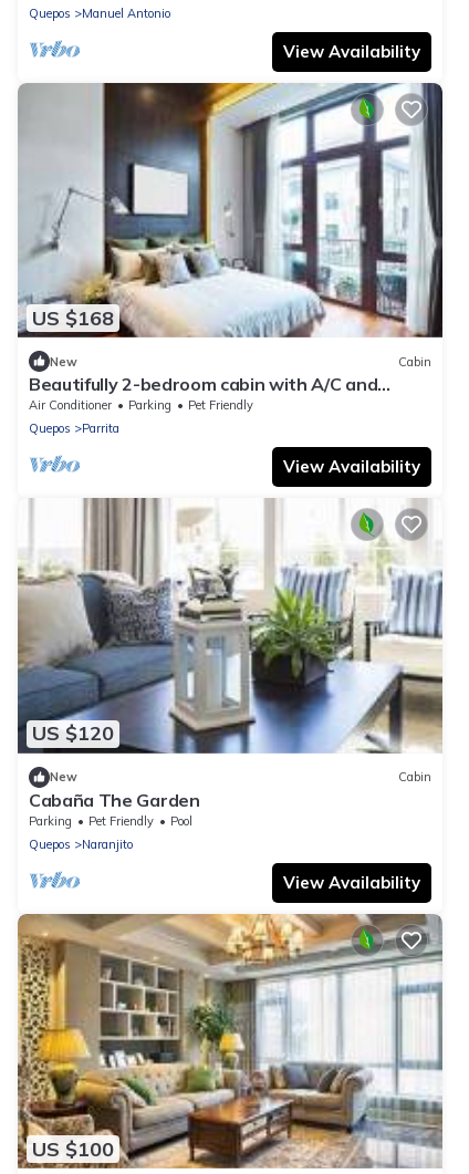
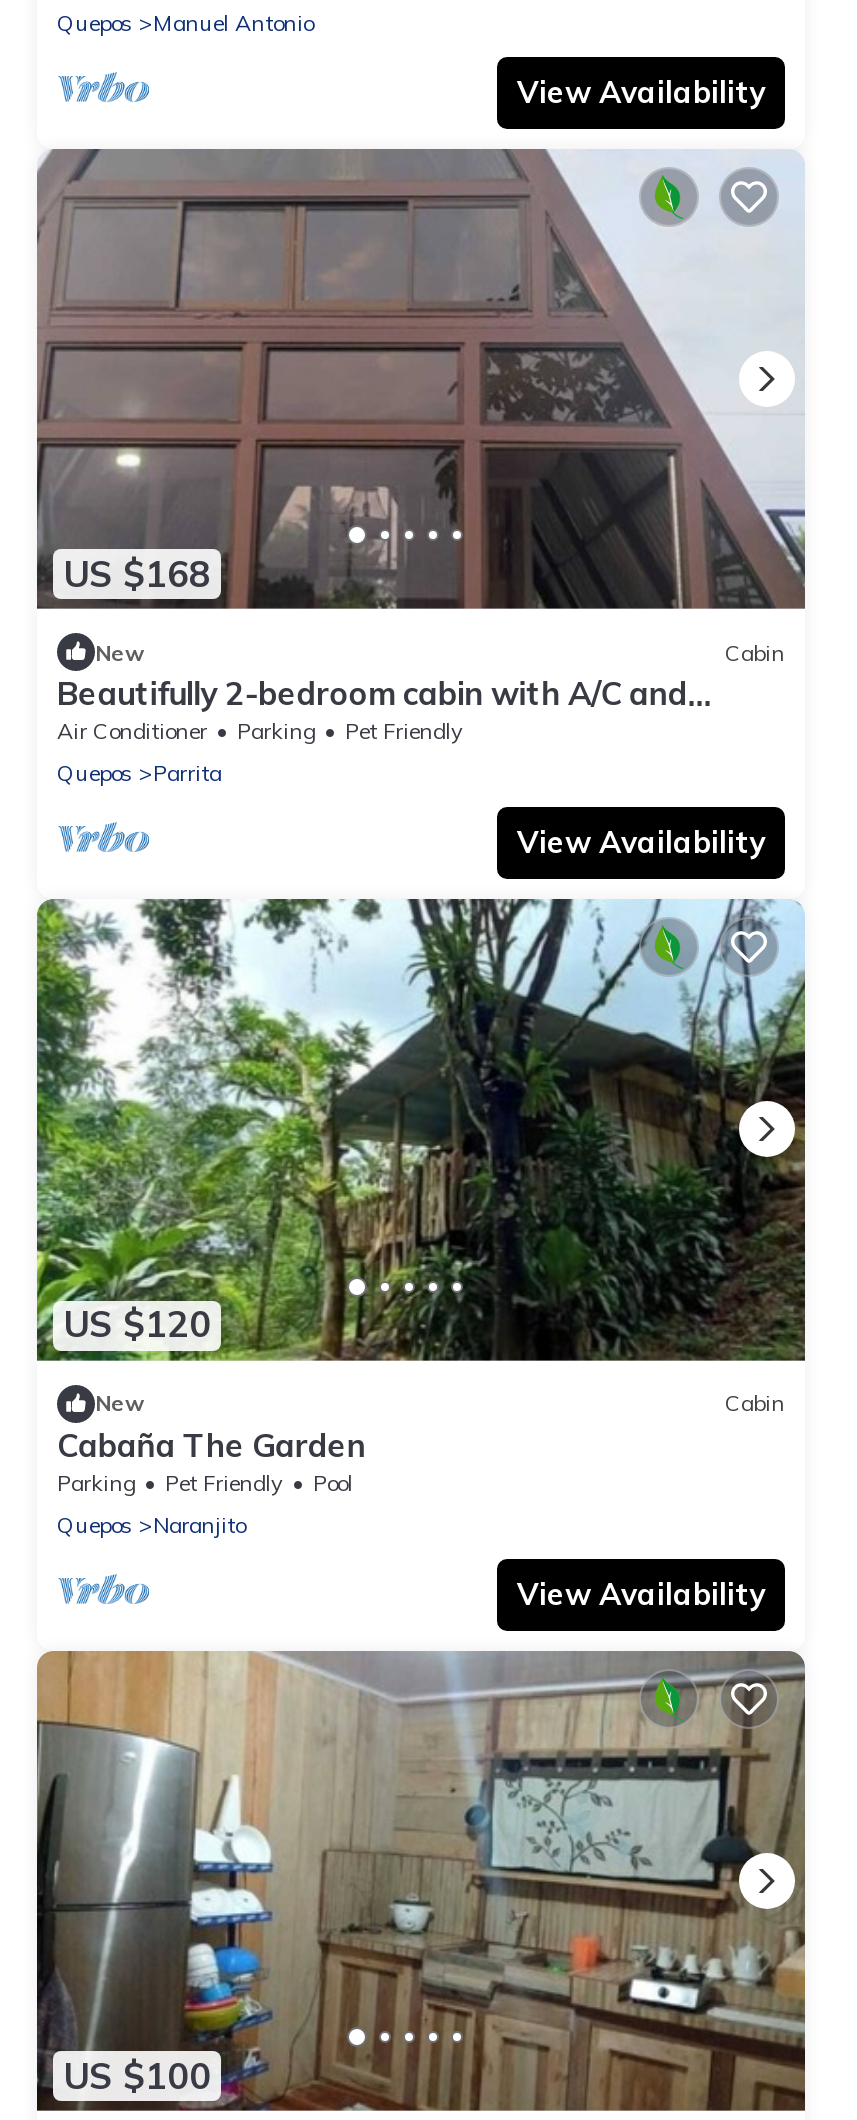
[18,82,444,337] [image] -> [35,147,805,611] [image]
[17,497,444,755] [image] -> [35,897,807,1363] [image]
[17,914,442,1168] [image] -> [35,1649,807,2111] [image]

